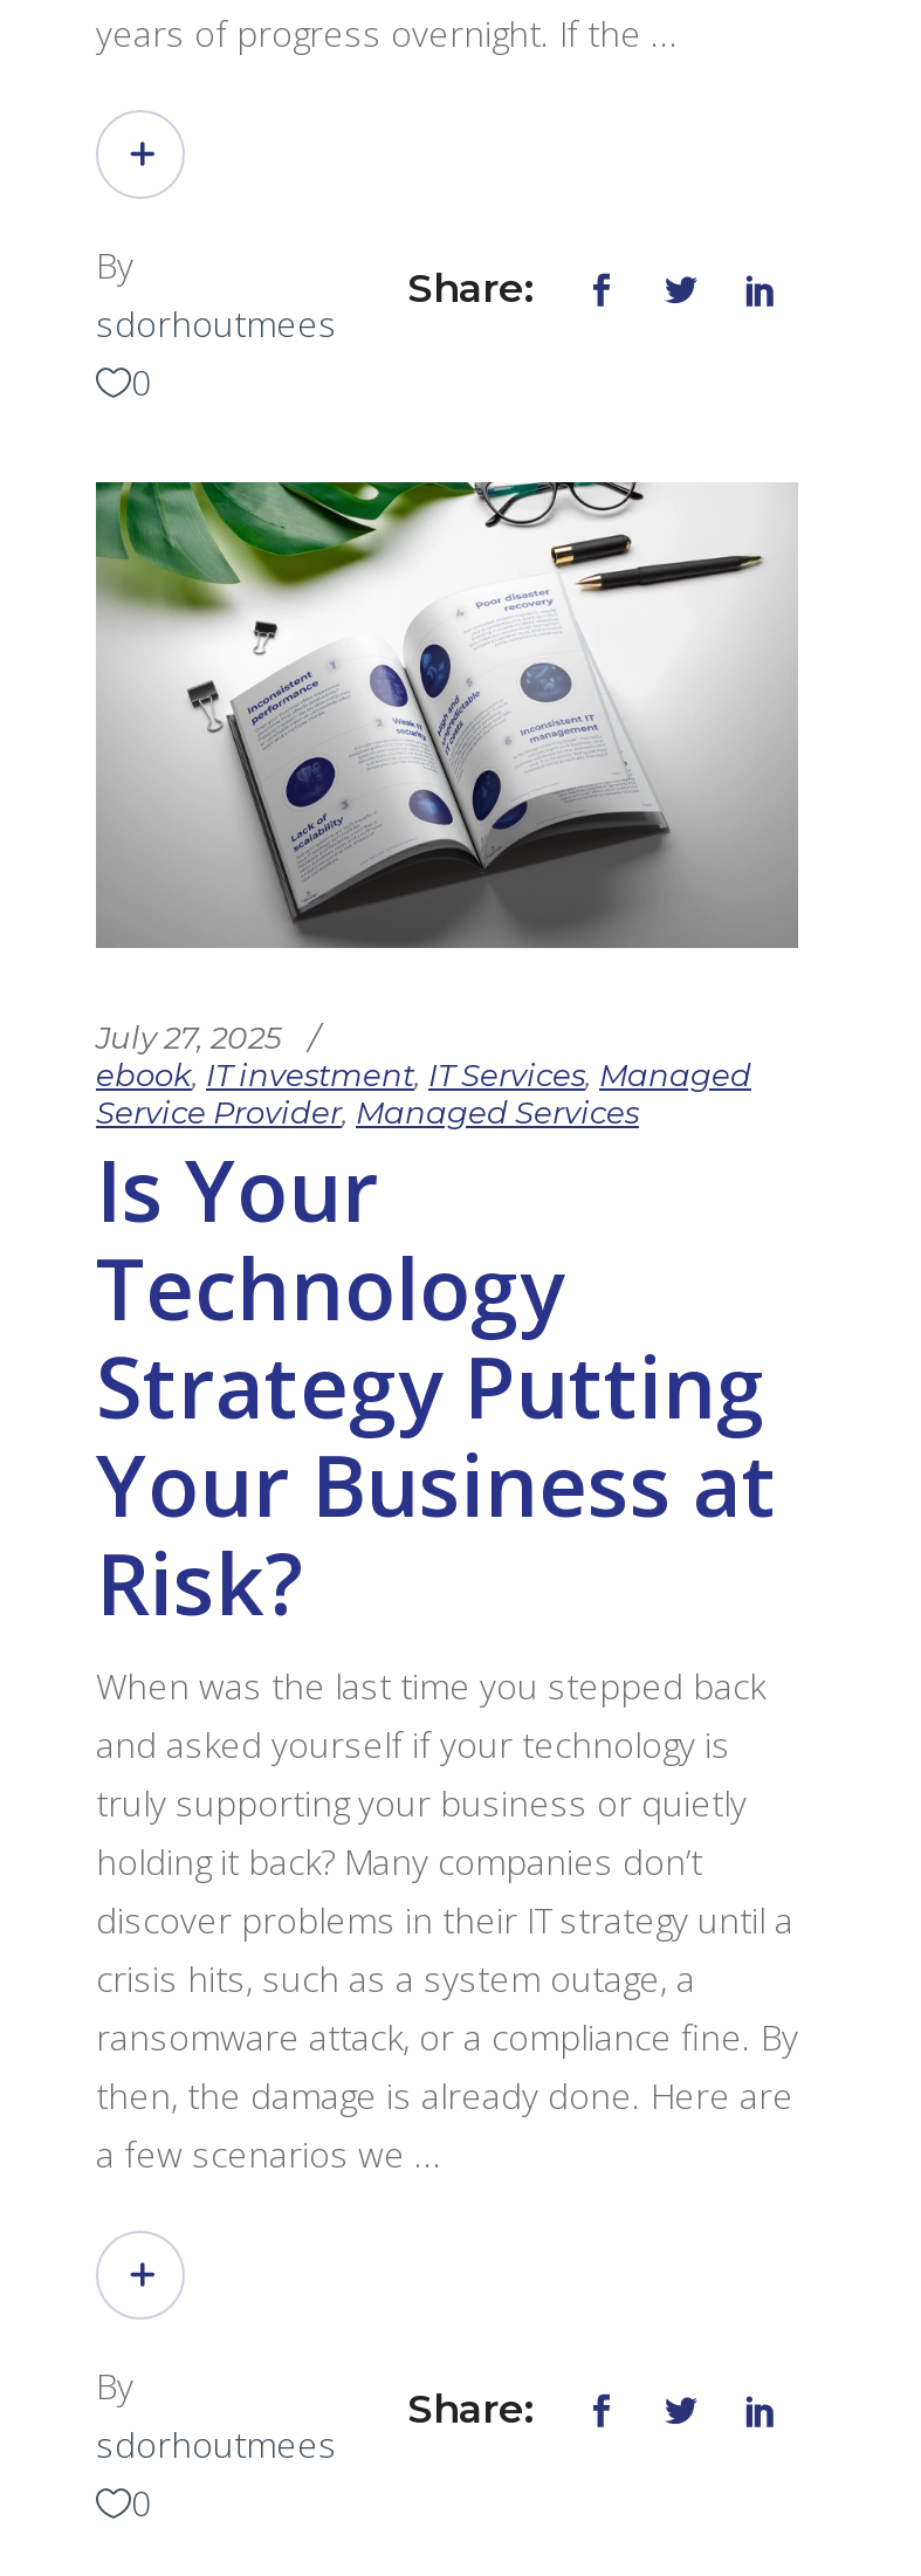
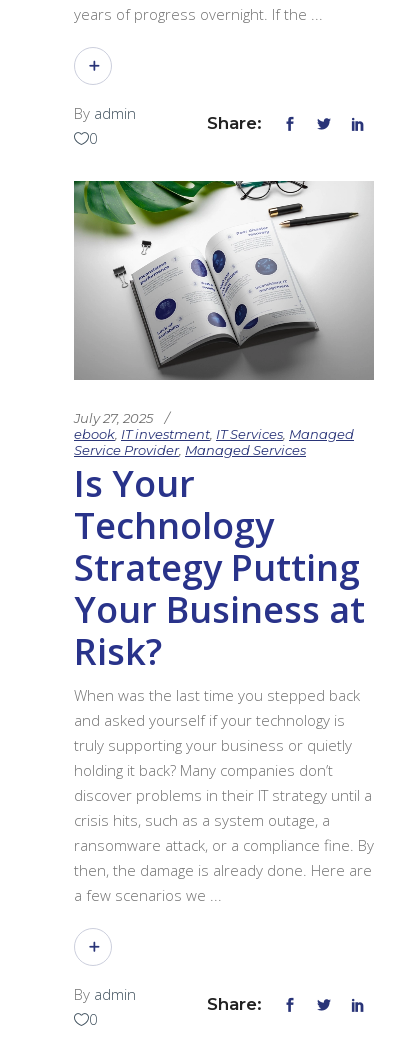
[96,240,337,345] By | sdorhoutmees -> [74,103,136,123] By admin
[96,2363,337,2468] By | sdorhoutmees -> [74,984,136,1004] By admin

